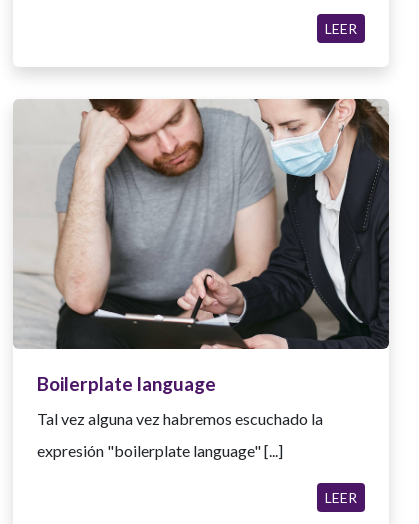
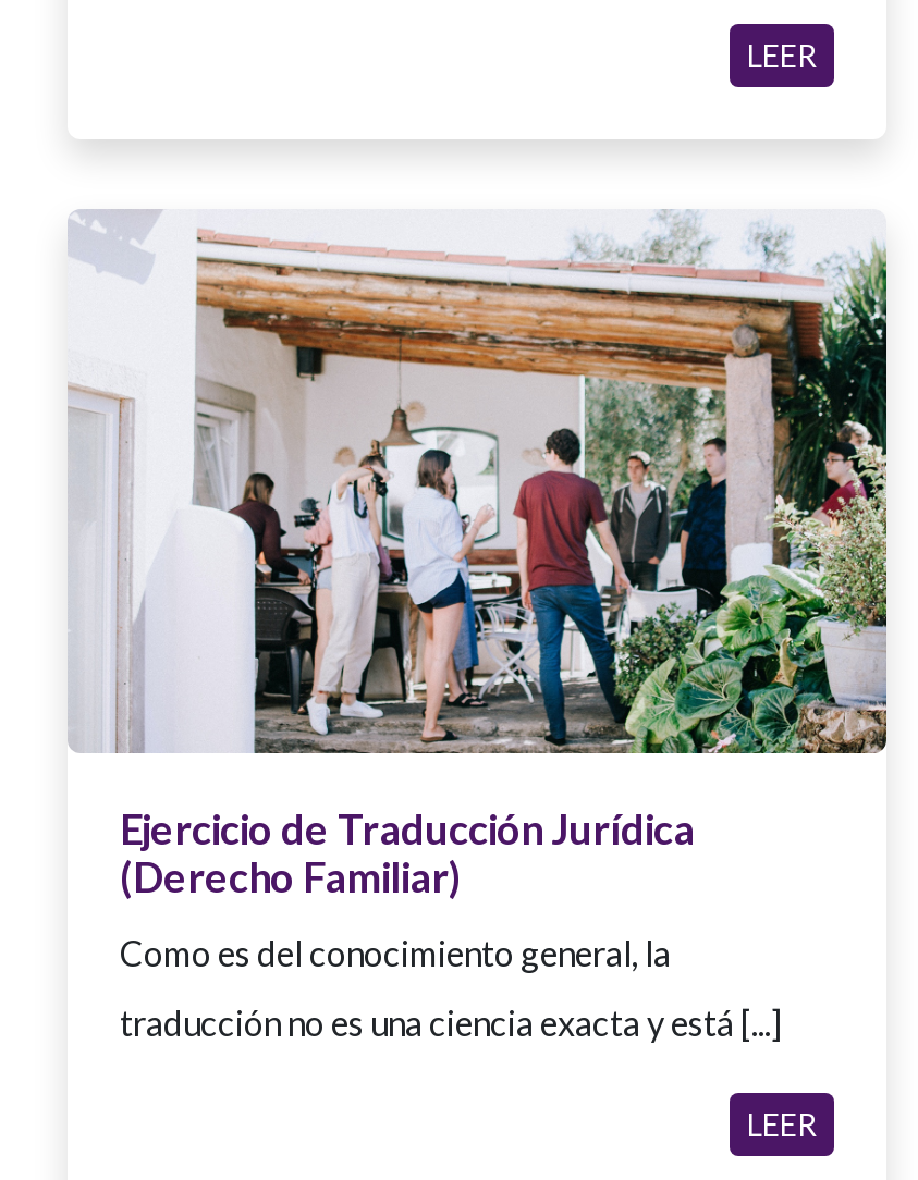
[13,98,390,395] [image] | Boilerplate language -> [70,211,889,901] [image] | Ejercicio de Traducción Jurídica | (Derecho Familiar)
[37,409,323,428] Tal vez alguna vez habremos escuchado la -> [120,932,671,973] Como es del conocimiento general, la
[37,441,283,460] expresión "boilerplate language" [...] -> [120,1001,782,1043] traducción no es una ciencia exacta y está [...]

